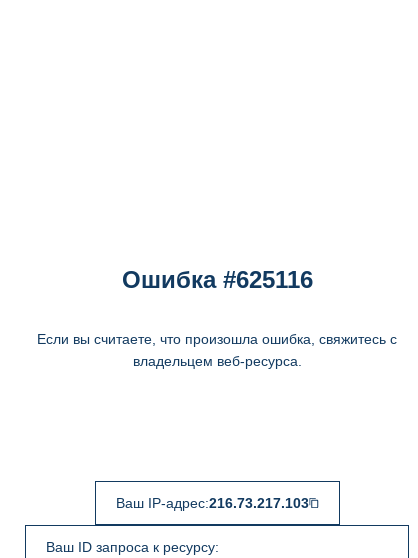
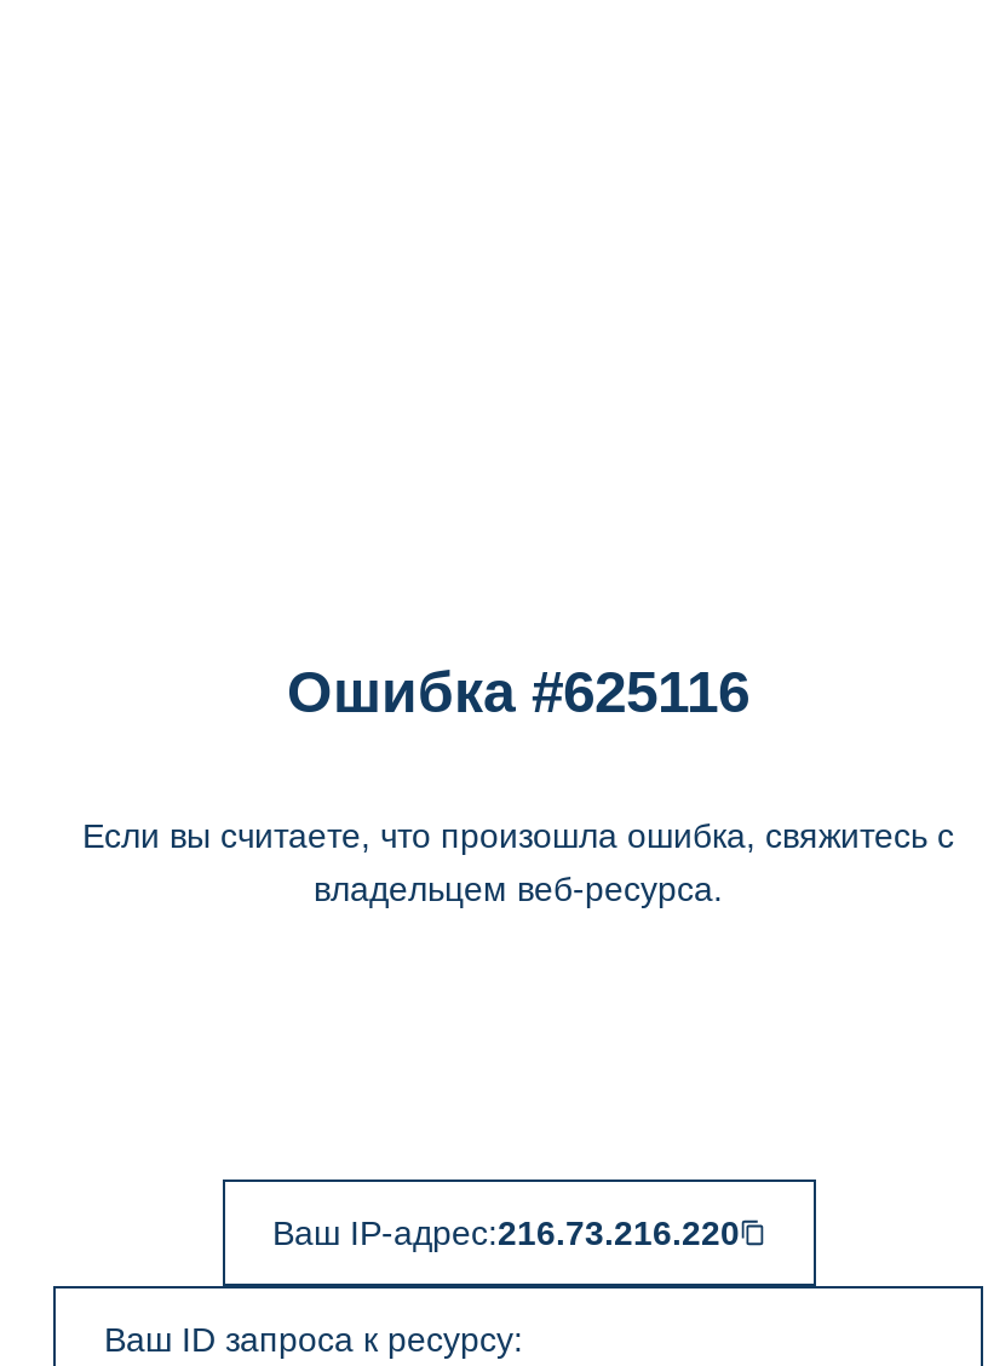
[115,495,308,511] Ваш IP-адрес:216.73.217.103 -> [272,1213,740,1252] Ваш IP-адрес:216.73.216.220

